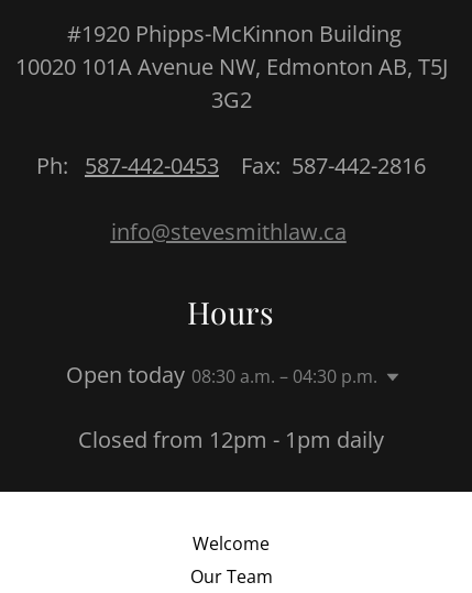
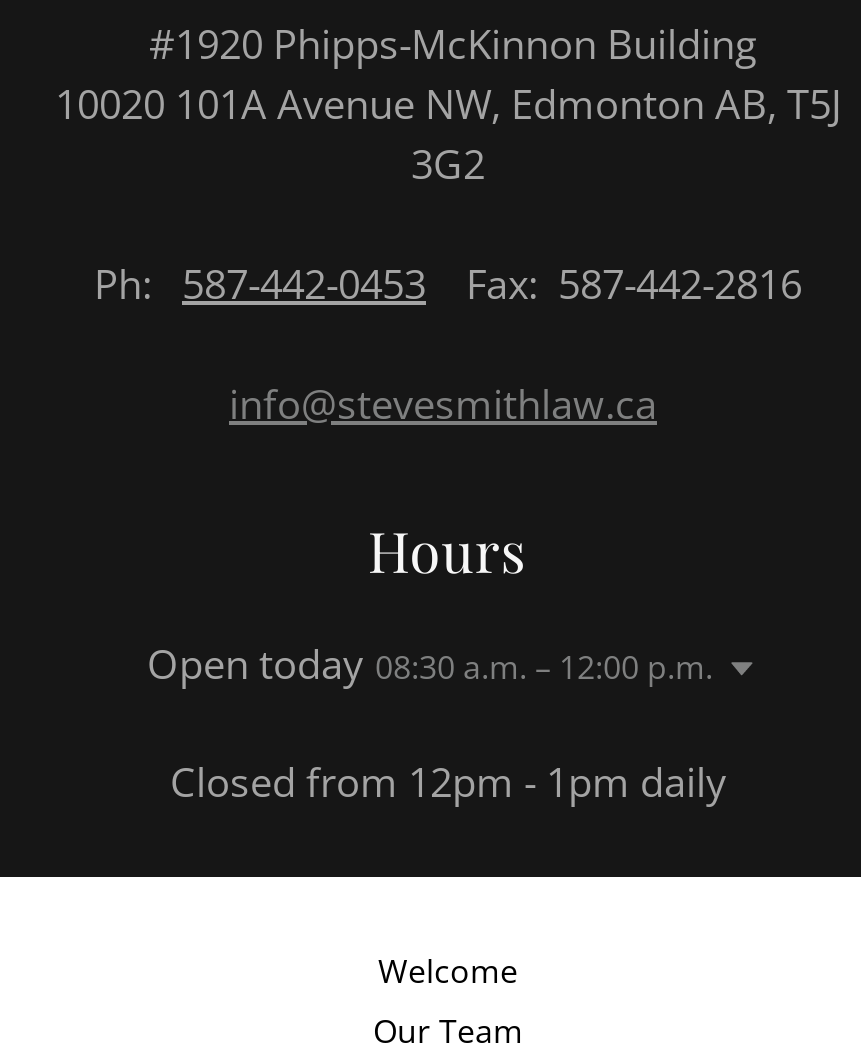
[65,360,377,389] Open today 08:30 a.m. – 04:30 p.m. -> [147,637,713,691] Open today 08:30 a.m. – 12:00 p.m.

